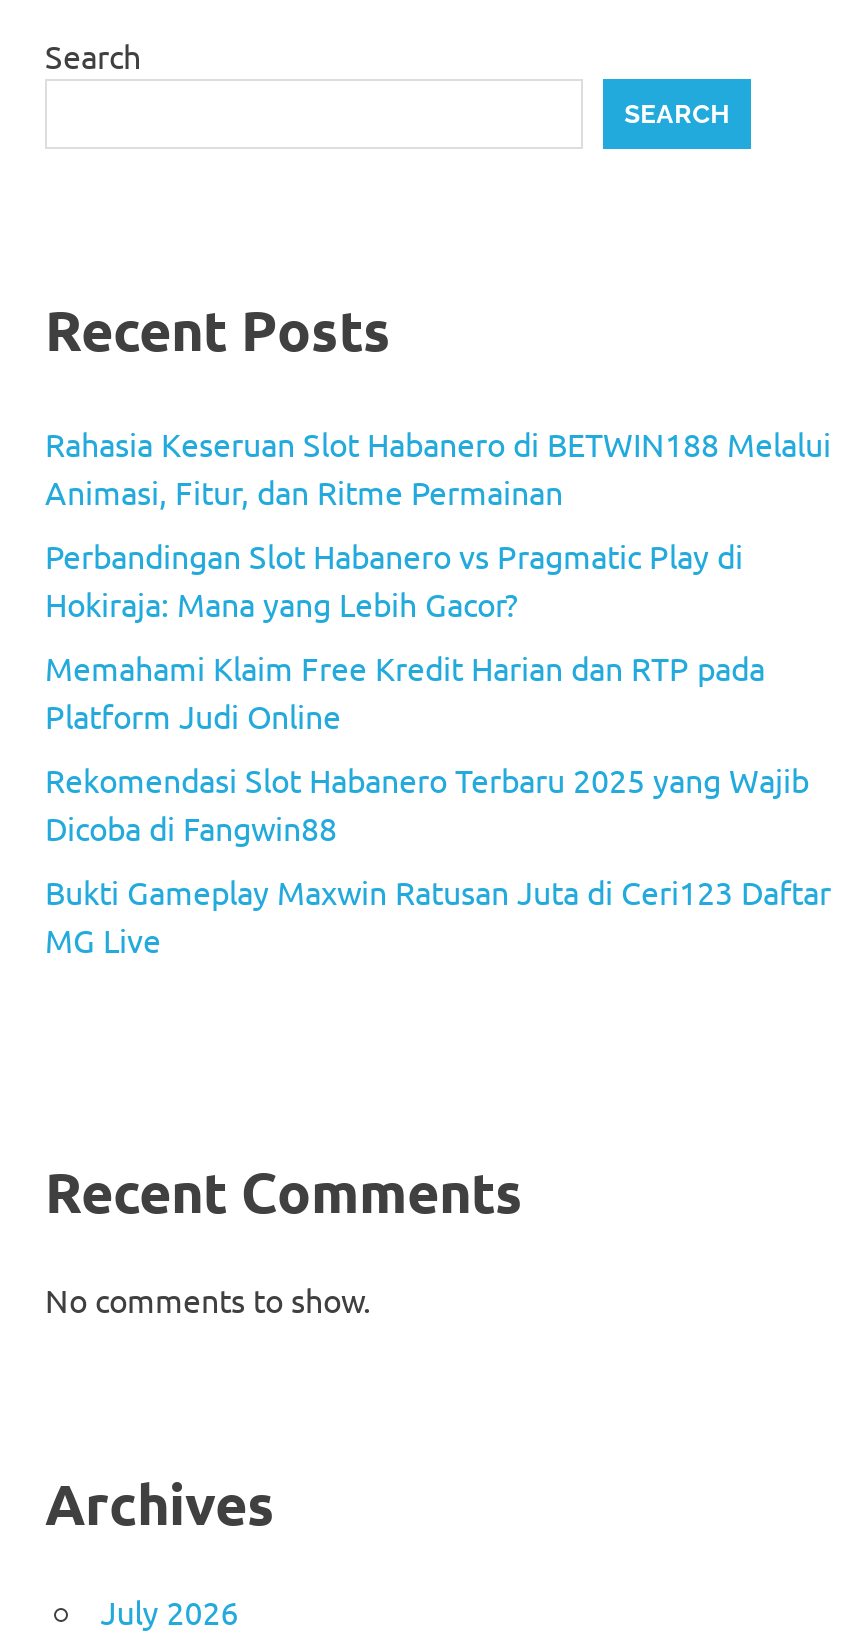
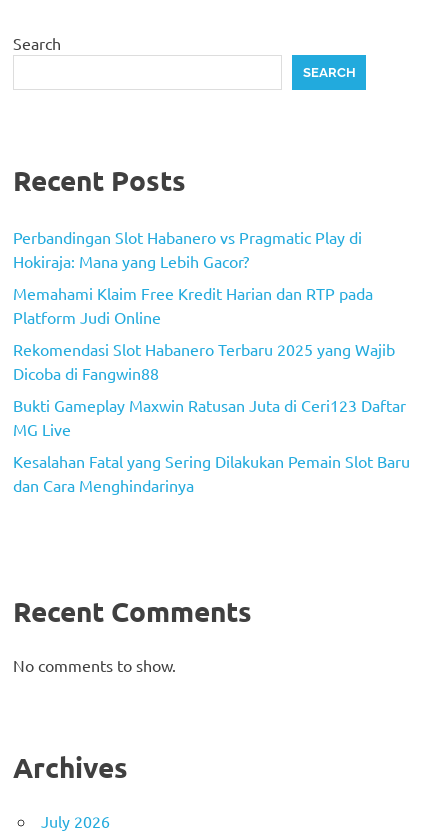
[45,424,831,512] Rahasia Keseruan Slot Habanero di BETWIN188 Melalui | Animasi, Fitur, dan Ritme Permainan -> none
moved [45,536,831,960] -> [13,227,406,439]: Perbandingan Slot Habanero vs Pragmatic Play di | Hokiraja: Mana yang Lebih Gacor? | Memahami Klaim Free Kredit Harian dan RTP pada | Platform Judi Online | Rekomendasi Slot Habanero Terbaru 2025 yang Wajib | Dicoba di Fangwin88 | Bukti Gameplay Maxwin Ratusan Juta di Ceri123 Daftar | MG Live
none -> [13,451,410,495] Kesalahan Fatal yang Sering Dilakukan Pemain Slot Baru | dan Cara Menghindarinya

